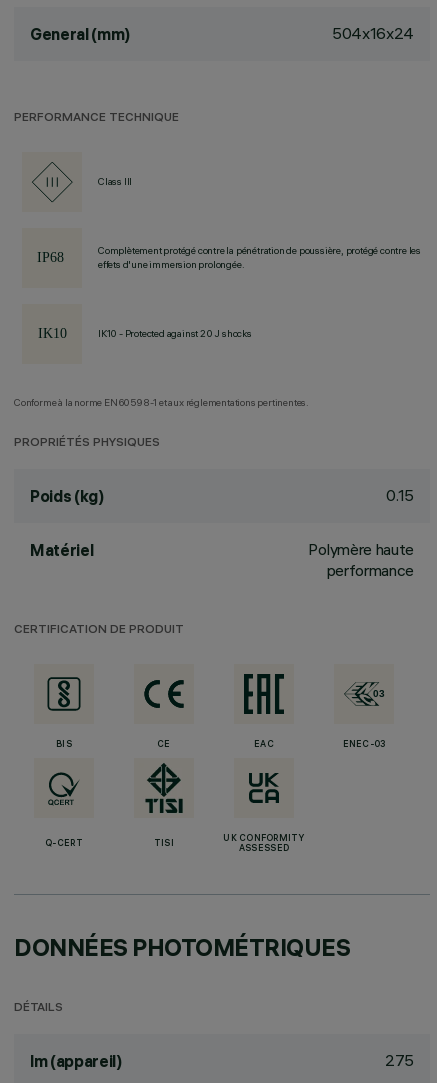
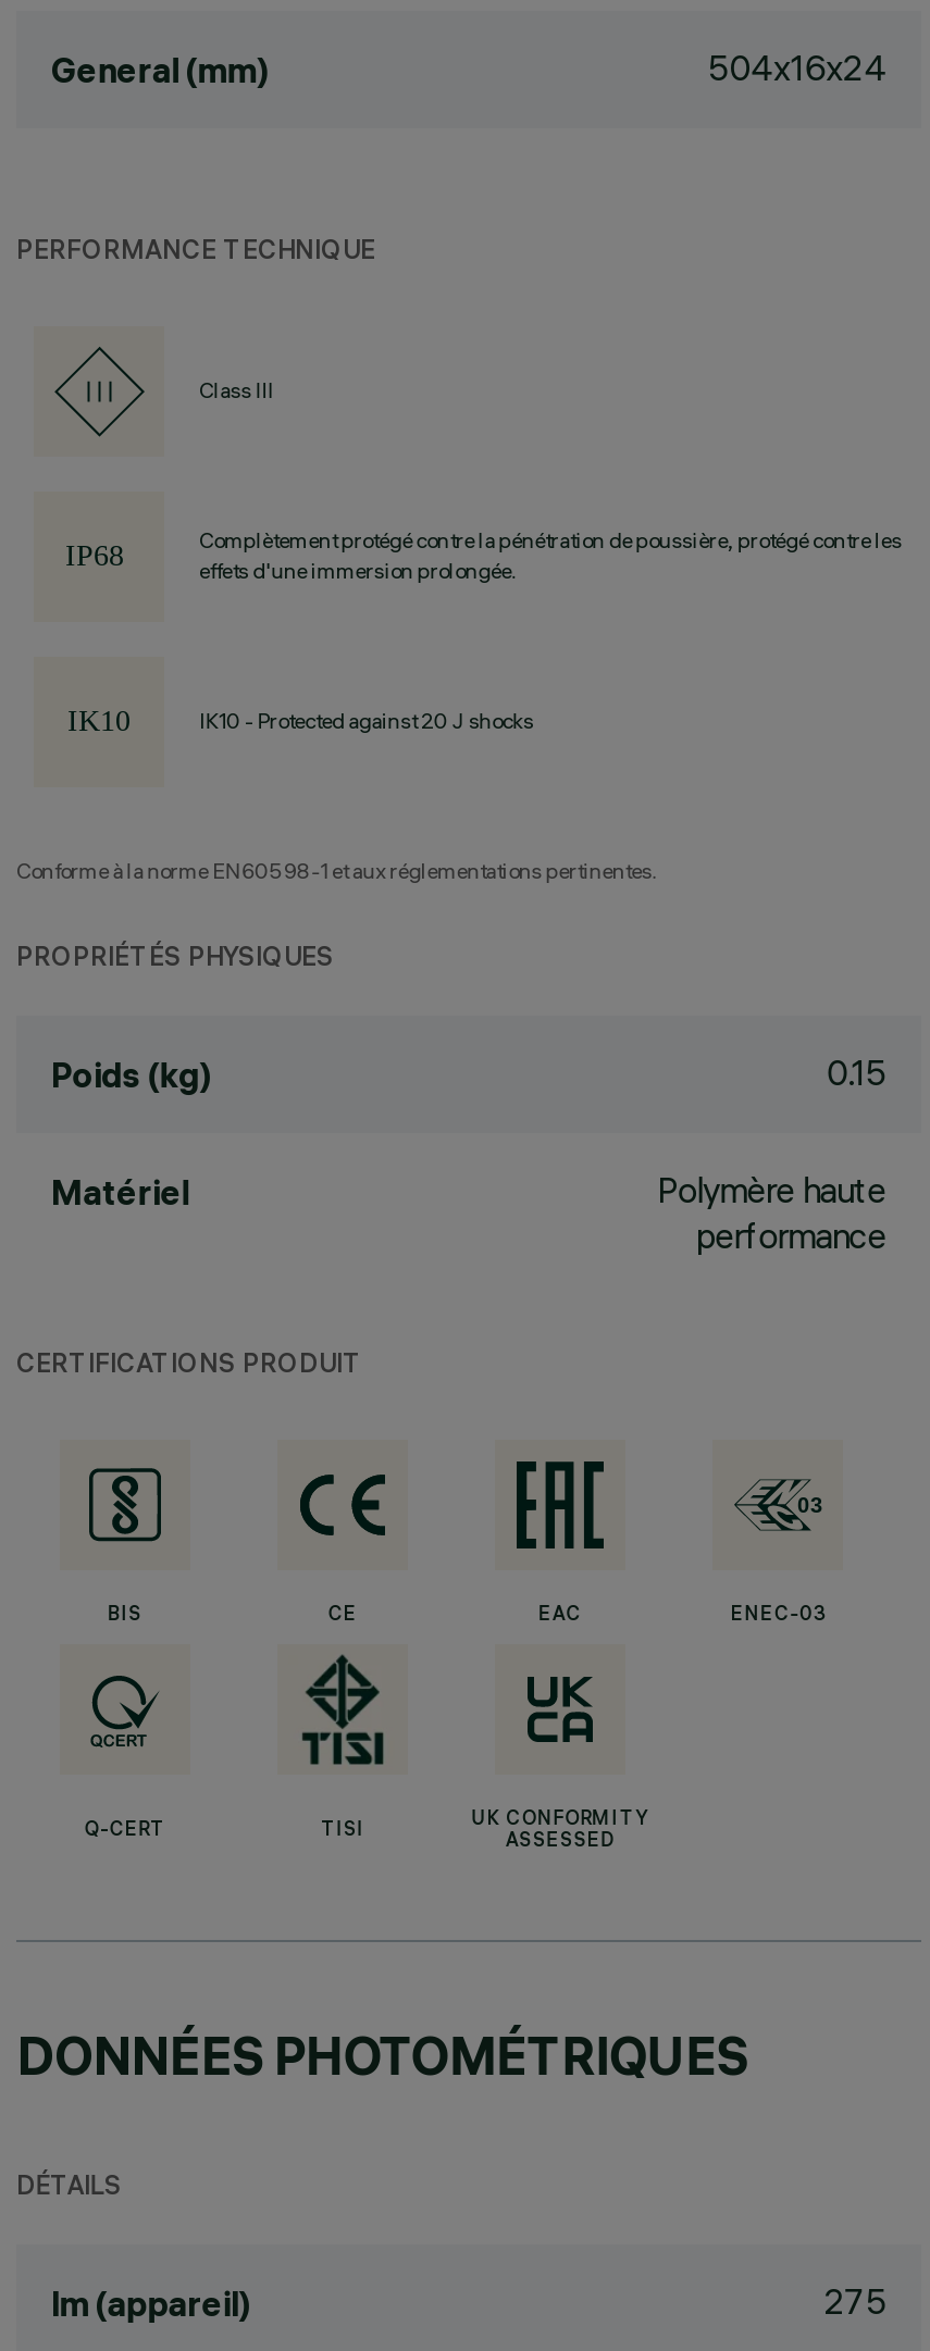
[14,624,184,637] CERTIFICATION DE PRODUIT -> [16,1353,362,1381] CERTIFICATIONS PRODUIT

